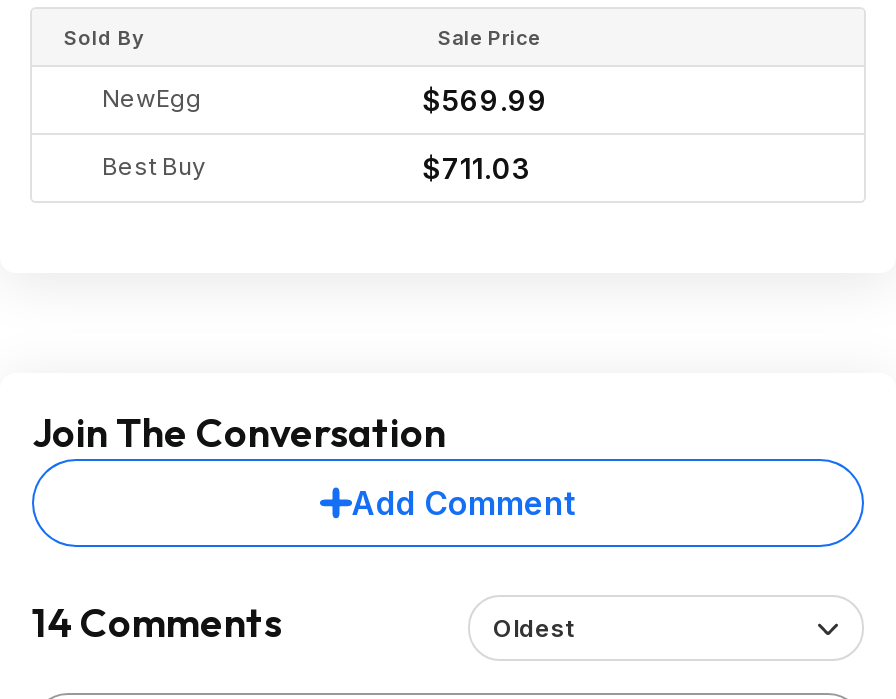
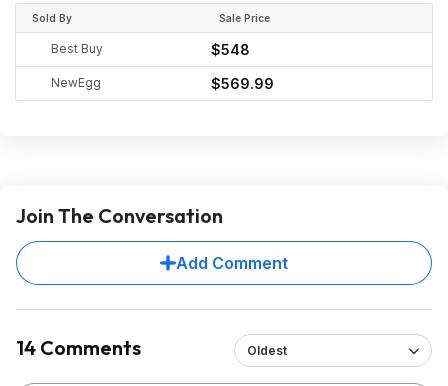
none -> [51,41,250,58] Best Buy | $548
[102,151,530,185] Best Buy | $711.03 -> none

